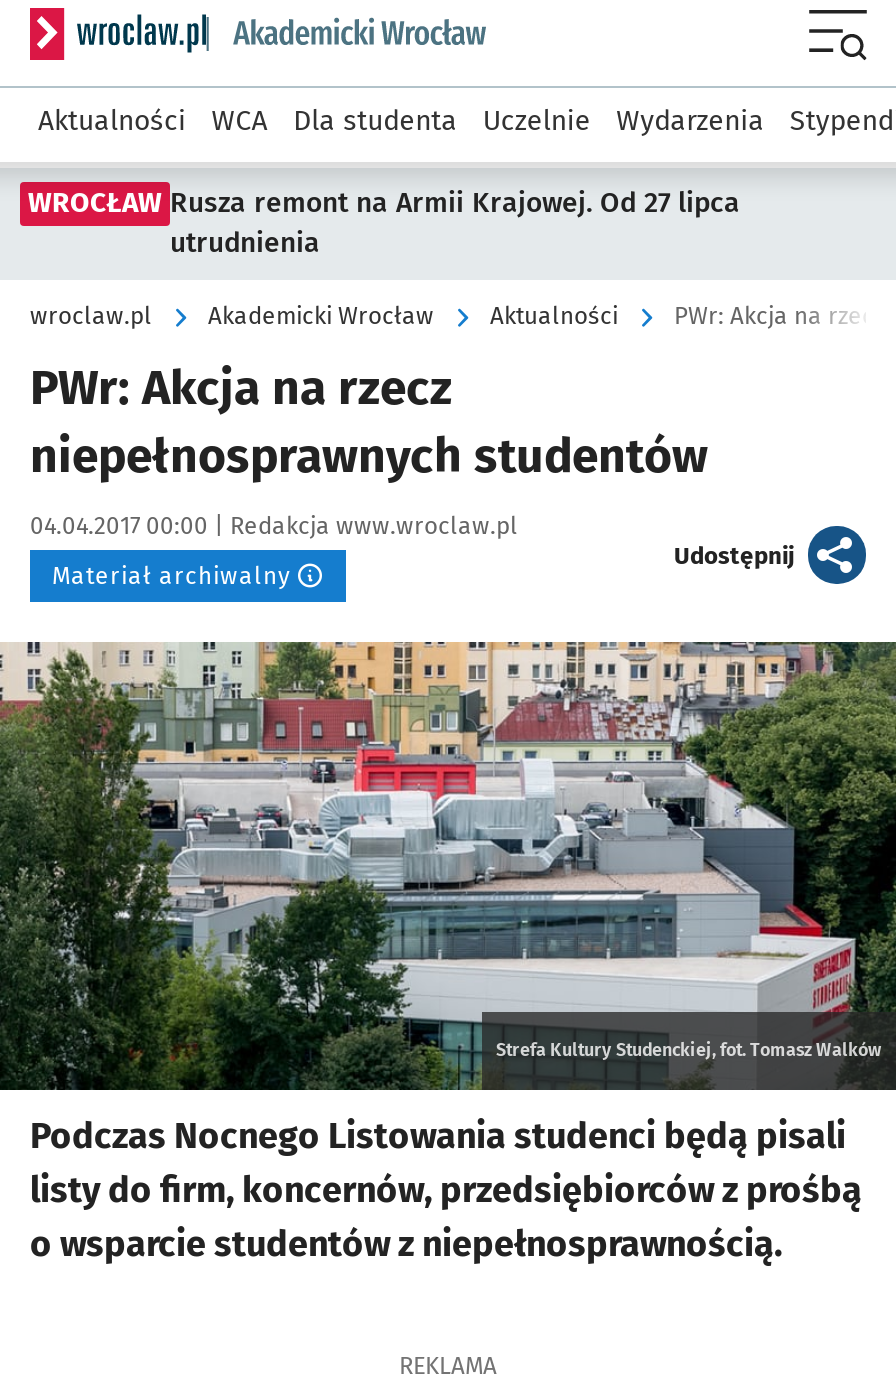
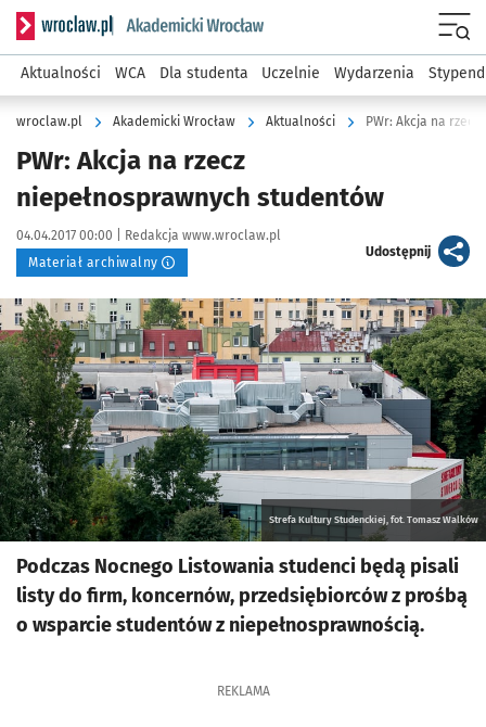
[28,186,740,260] WROCŁAW Rusza remont na Armii Krajowej. Od 27 lipca | utrudnienia -> none

